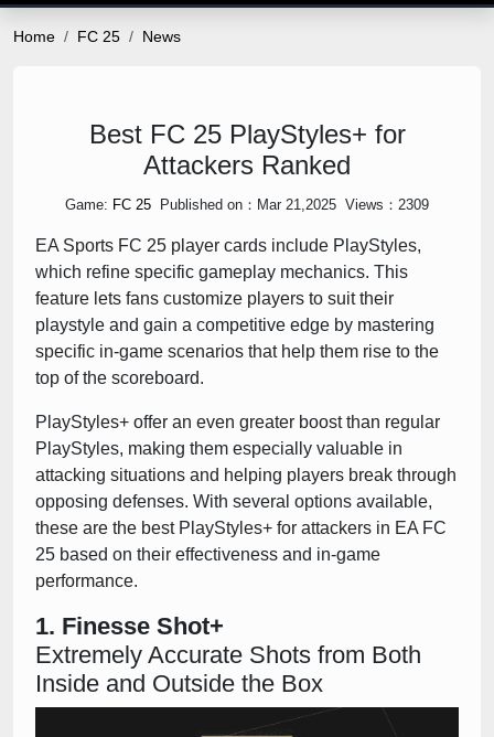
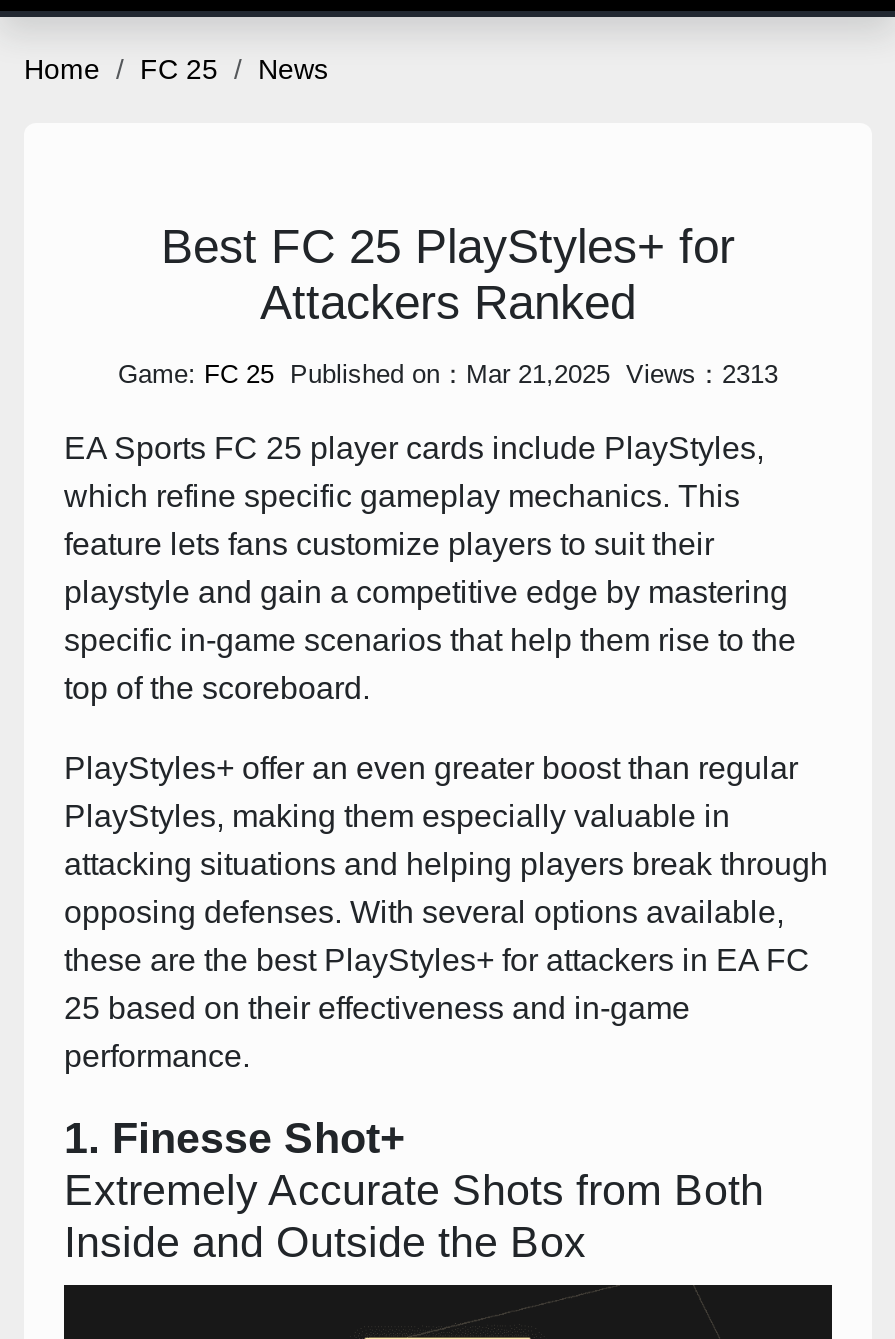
[65,196,429,212] Game: FC 25 Published on：Mar 21,2025 Views：2309 -> [118,358,778,388] Game: FC 25 Published on：Mar 21,2025 Views：2313

